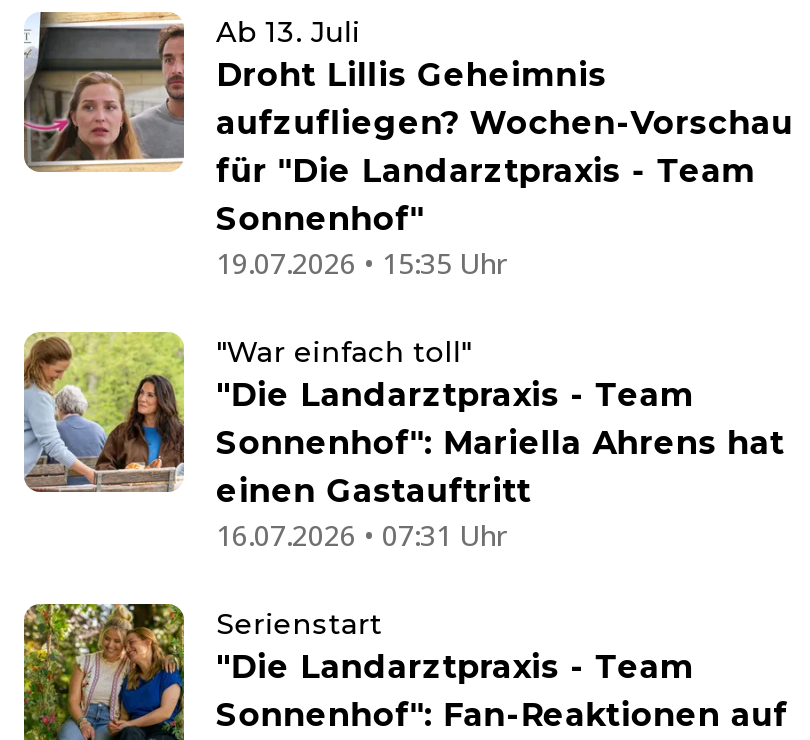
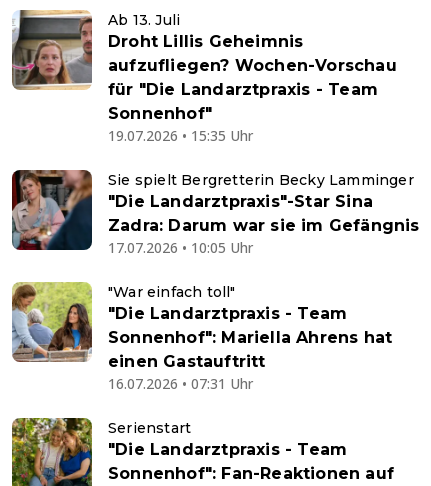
none -> [11,169,420,257] [image] | Sie spielt Bergretterin Becky Lamminger | "Die Landarztpraxis"-Star Sina | Zadra: Darum war sie im Gefängnis | 17.07.2026 • 10:05 Uhr

